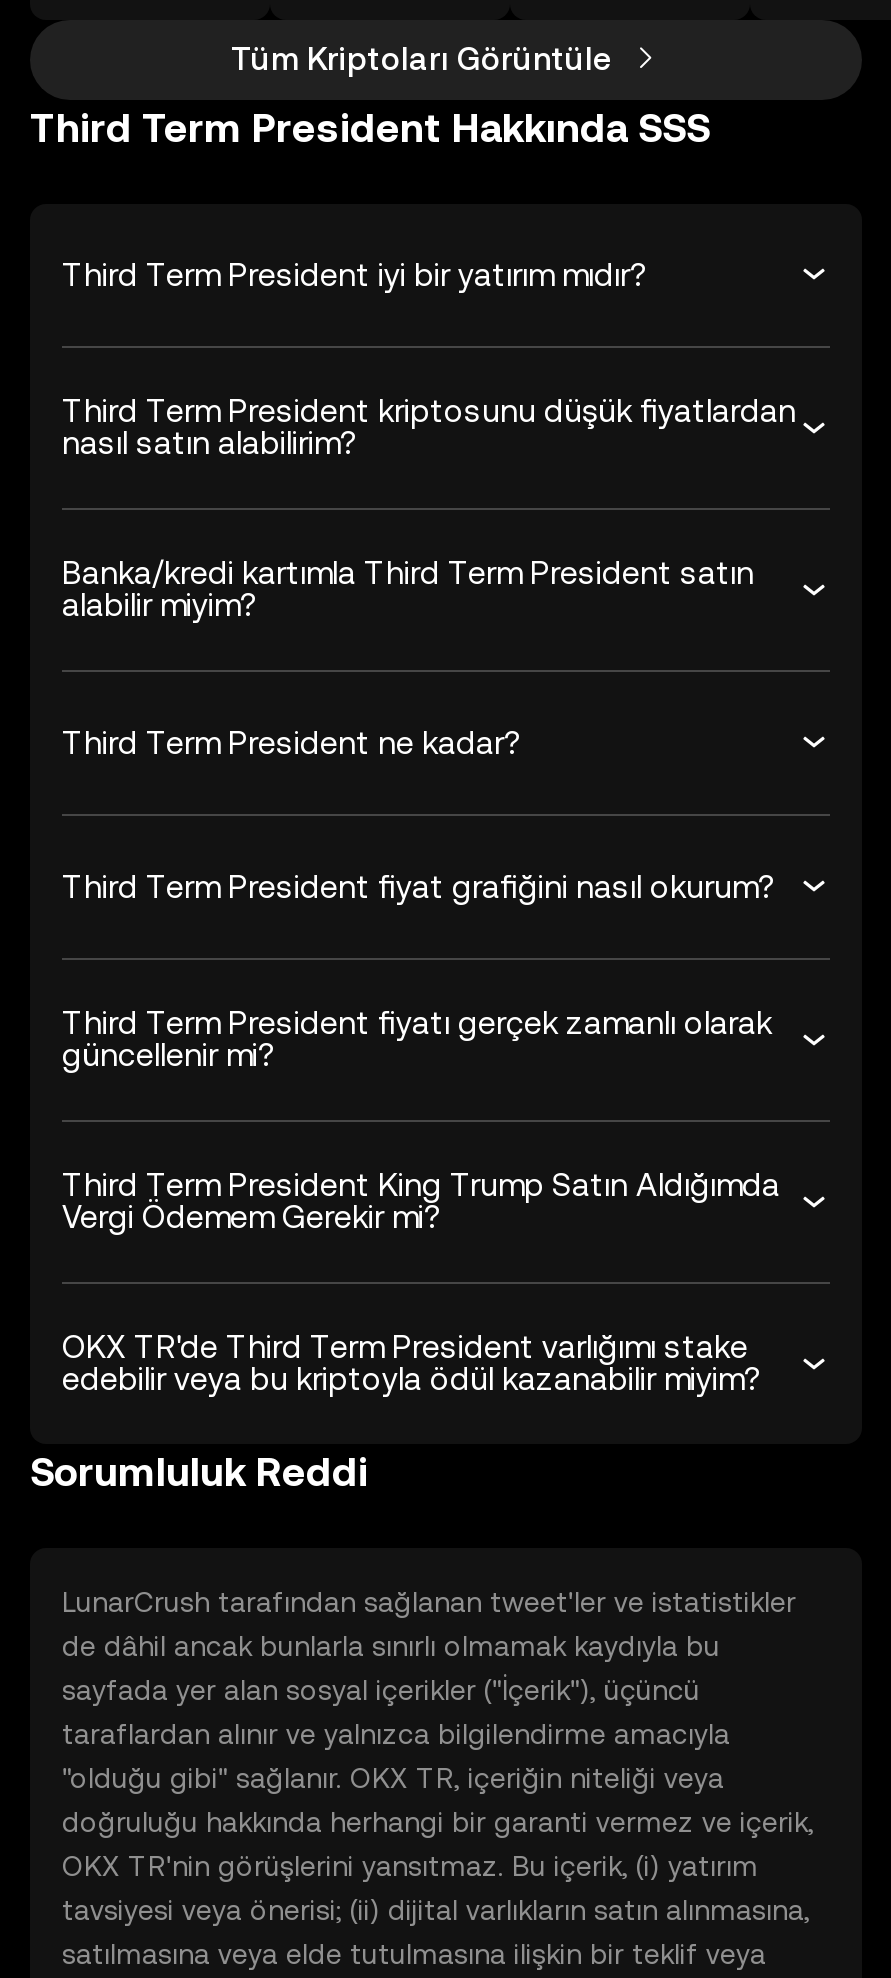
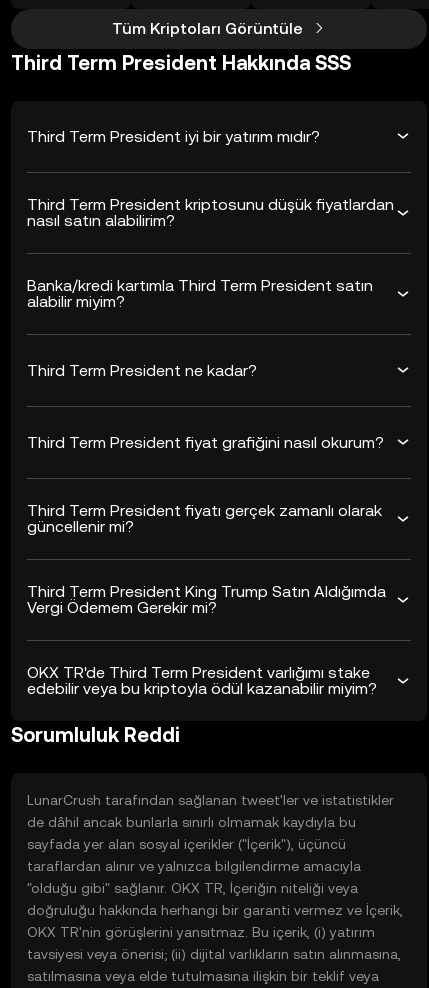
[62,1762,724,1794] "olduğu gibi" sağlanır. OKX TR, içeriğin niteliği veya -> [27,880,358,896] "olduğu gibi" sağlanır. OKX TR, İçeriğin niteliği veya
[62,1806,814,1838] doğruluğu hakkında herhangi bir garanti vermez ve içerik, -> [27,902,403,918] doğruluğu hakkında herhangi bir garanti vermez ve İçerik,

